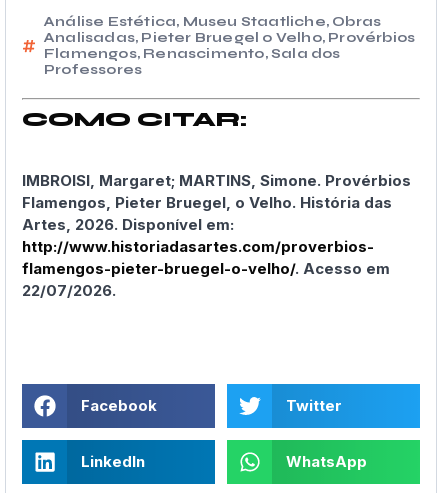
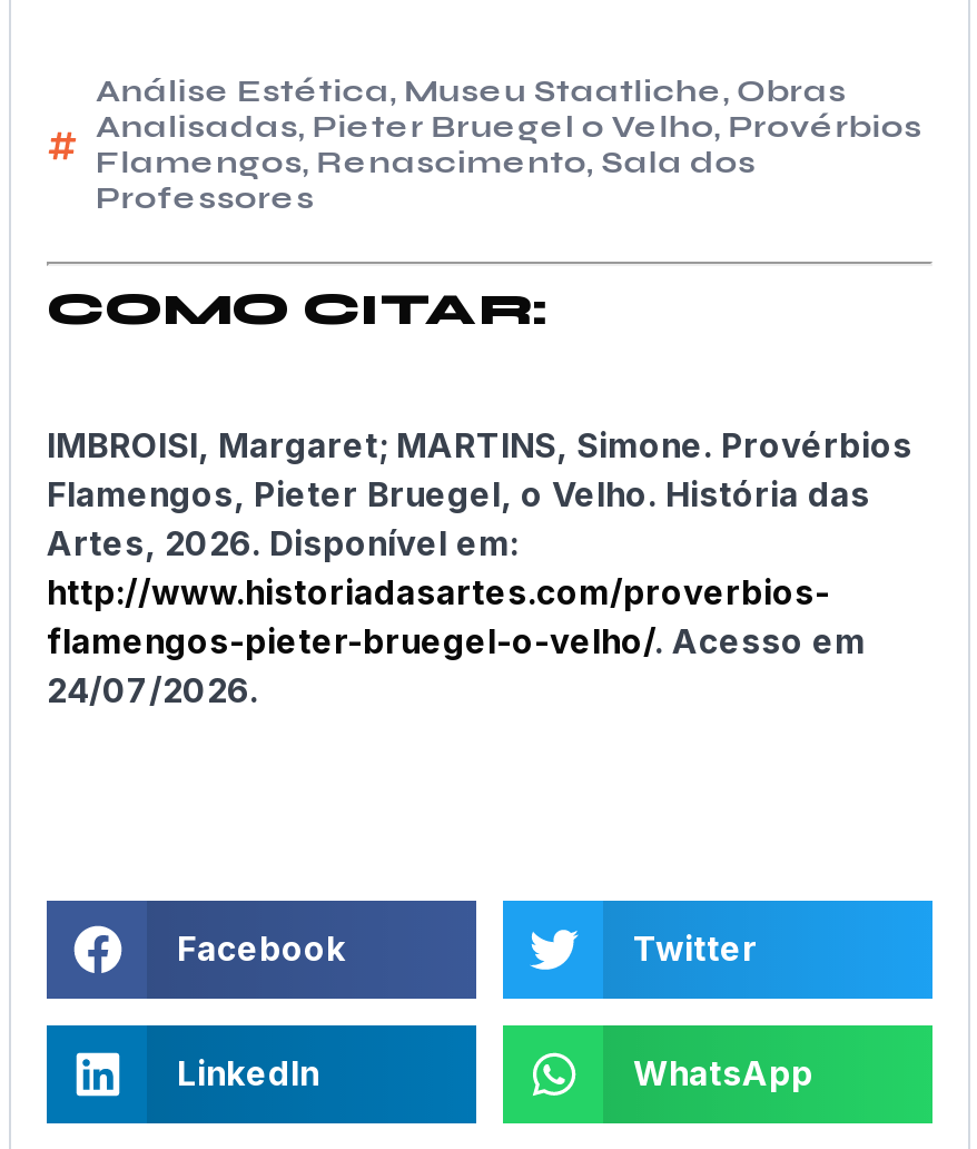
[22,281,116,300] 22/07/2026. -> [47,670,258,713] 24/07/2026.

